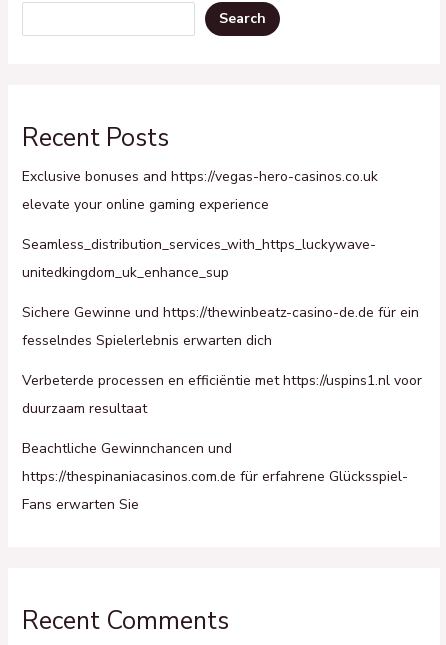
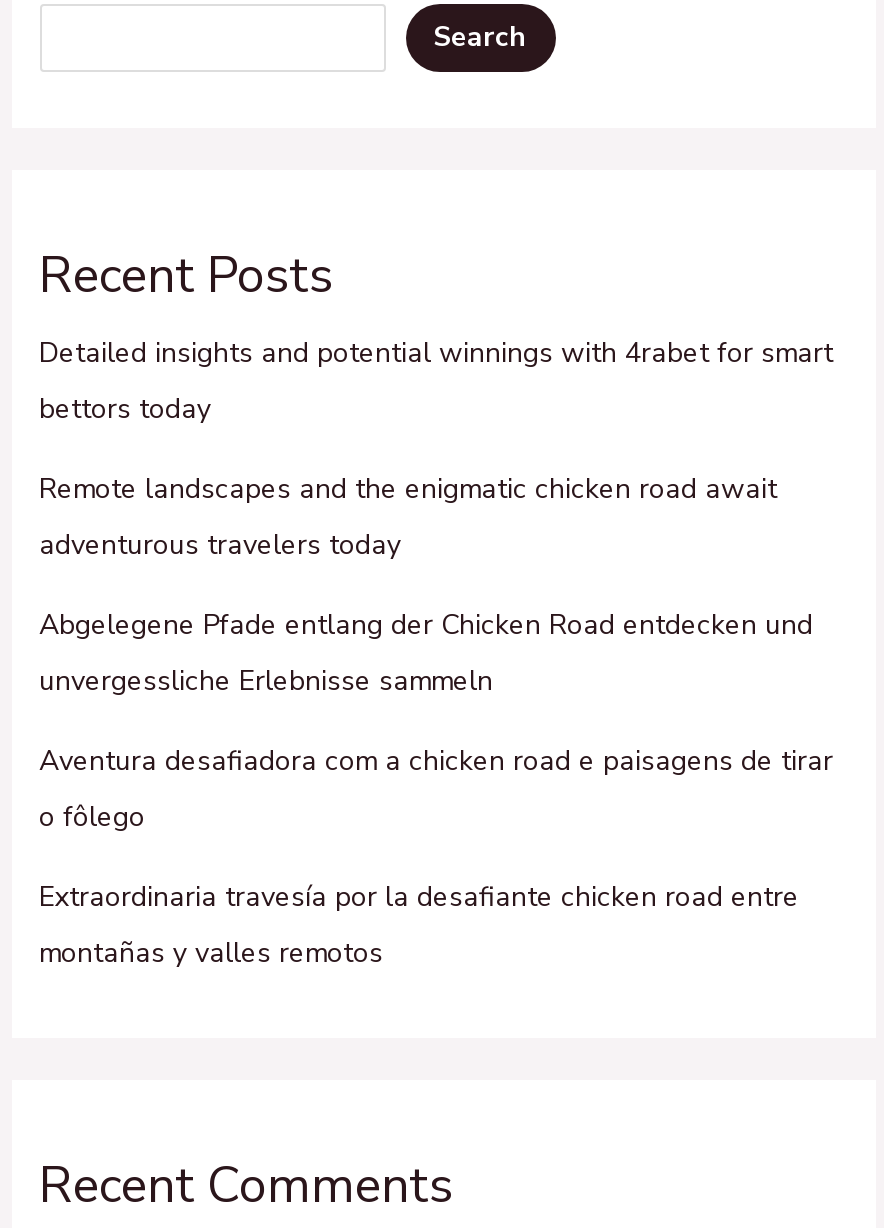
[21,167,421,514] Exclusive bonuses and https://vegas-hero-casinos.co.uk | elevate your online gaming experience | Seamless_distribution_services_with_https_luckywave- | unitedkingdom_uk_enhance_sup | Sichere Gewinne und https://thewinbeatz-casino-de.de für ein | fesselndes Spielerlebnis erwarten dich | Verbeterde processen en efficiëntie met https://uspins1.nl voor | duurzaam resultaat | Beachtliche Gewinnchancen und | https://thespinaniacasinos.com.de für erfahrene Glücksspiel- | Fans erwarten Sie -> [39,333,833,971] Detailed insights and potential winnings with 4rabet for smart | bettors today | Remote landscapes and the enigmatic chicken road await | adventurous travelers today | Abgelegene Pfade entlang der Chicken Road entdecken und | unvergessliche Erlebnisse sammeln | Aventura desafiadora com a chicken road e paisagens de tirar | o fôlego | Extraordinaria travesía por la desafiante chicken road entre | montañas y valles remotos

